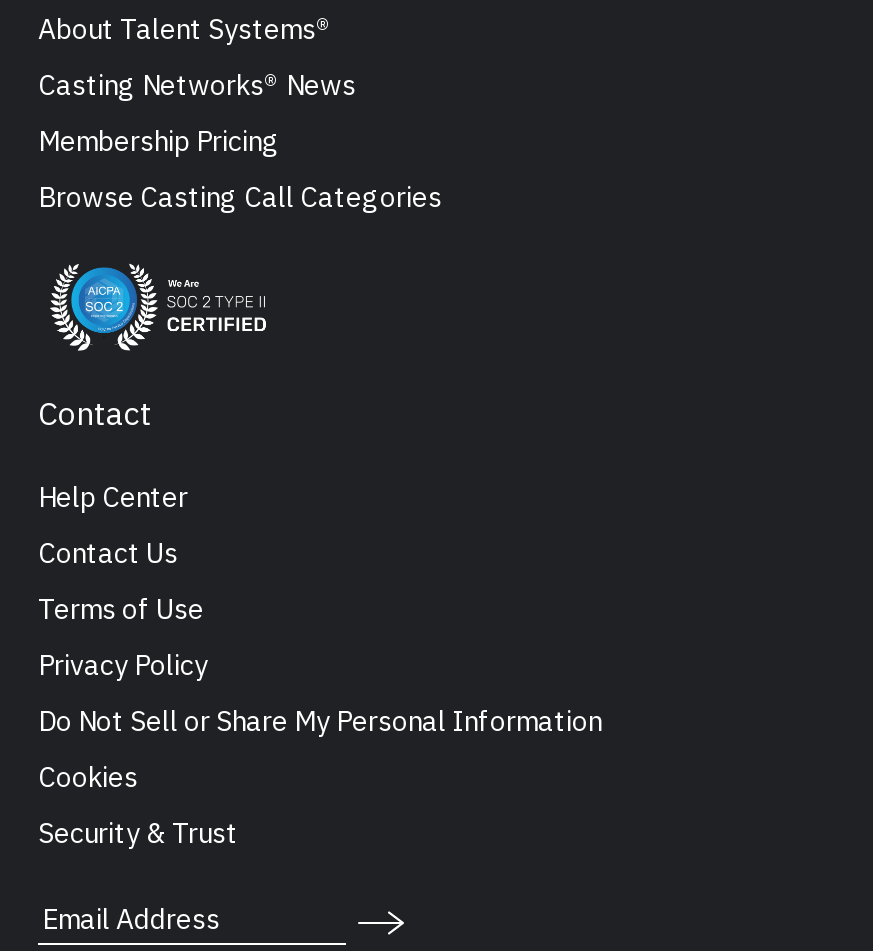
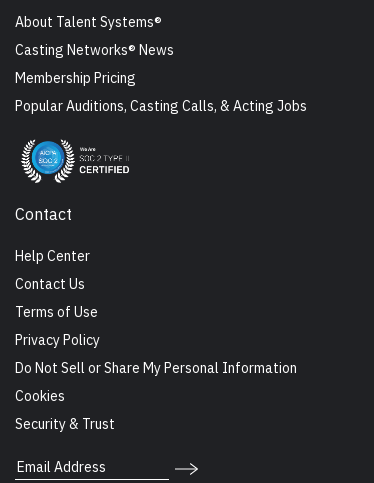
[38,179,442,215] Browse Casting Call Categories -> [15,97,307,115] Popular Auditions, Casting Calls, & Acting Jobs

